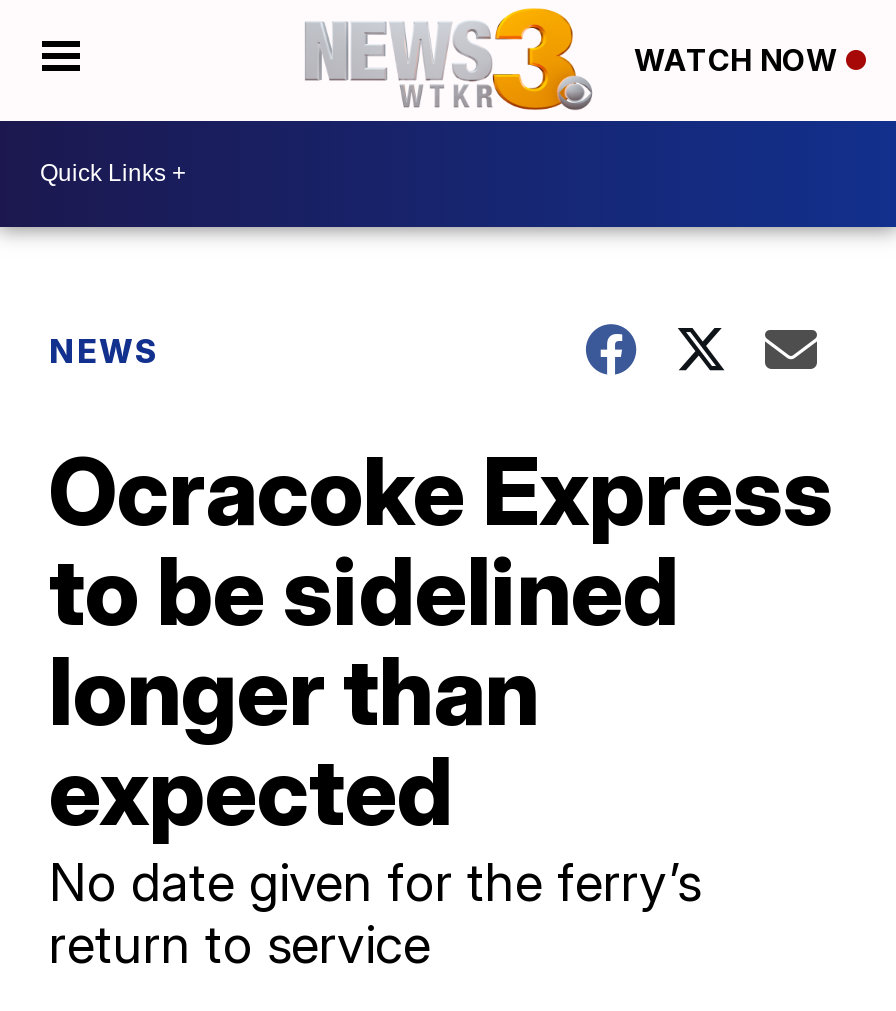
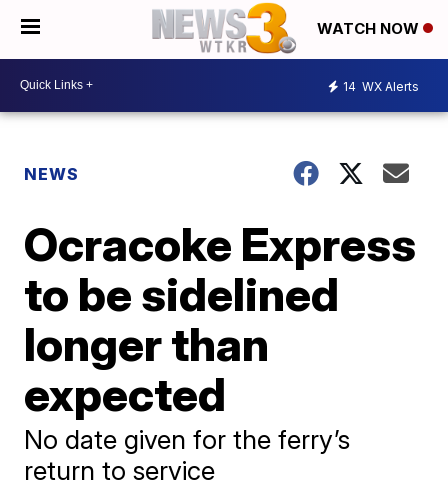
none -> [343,79,419,94] 14 WX Alerts

